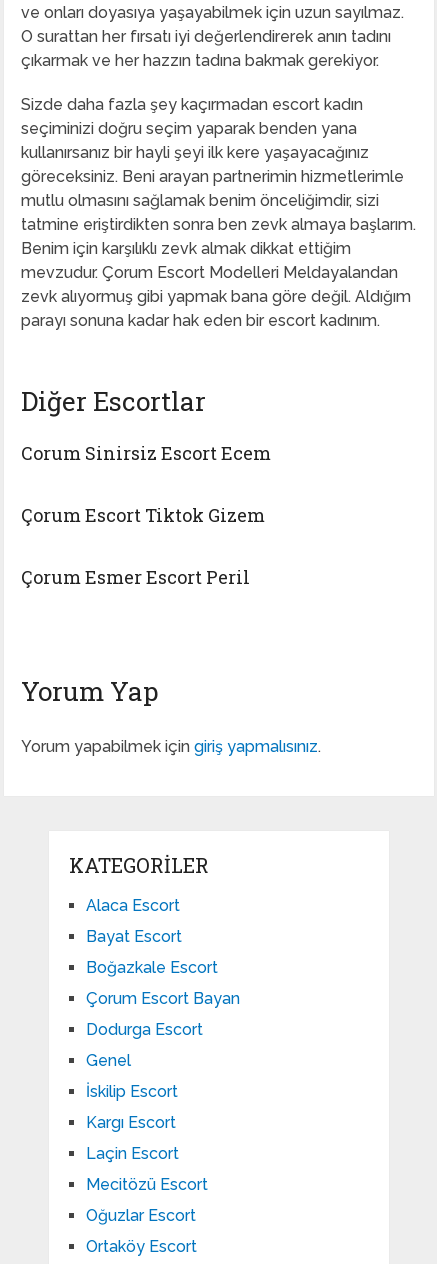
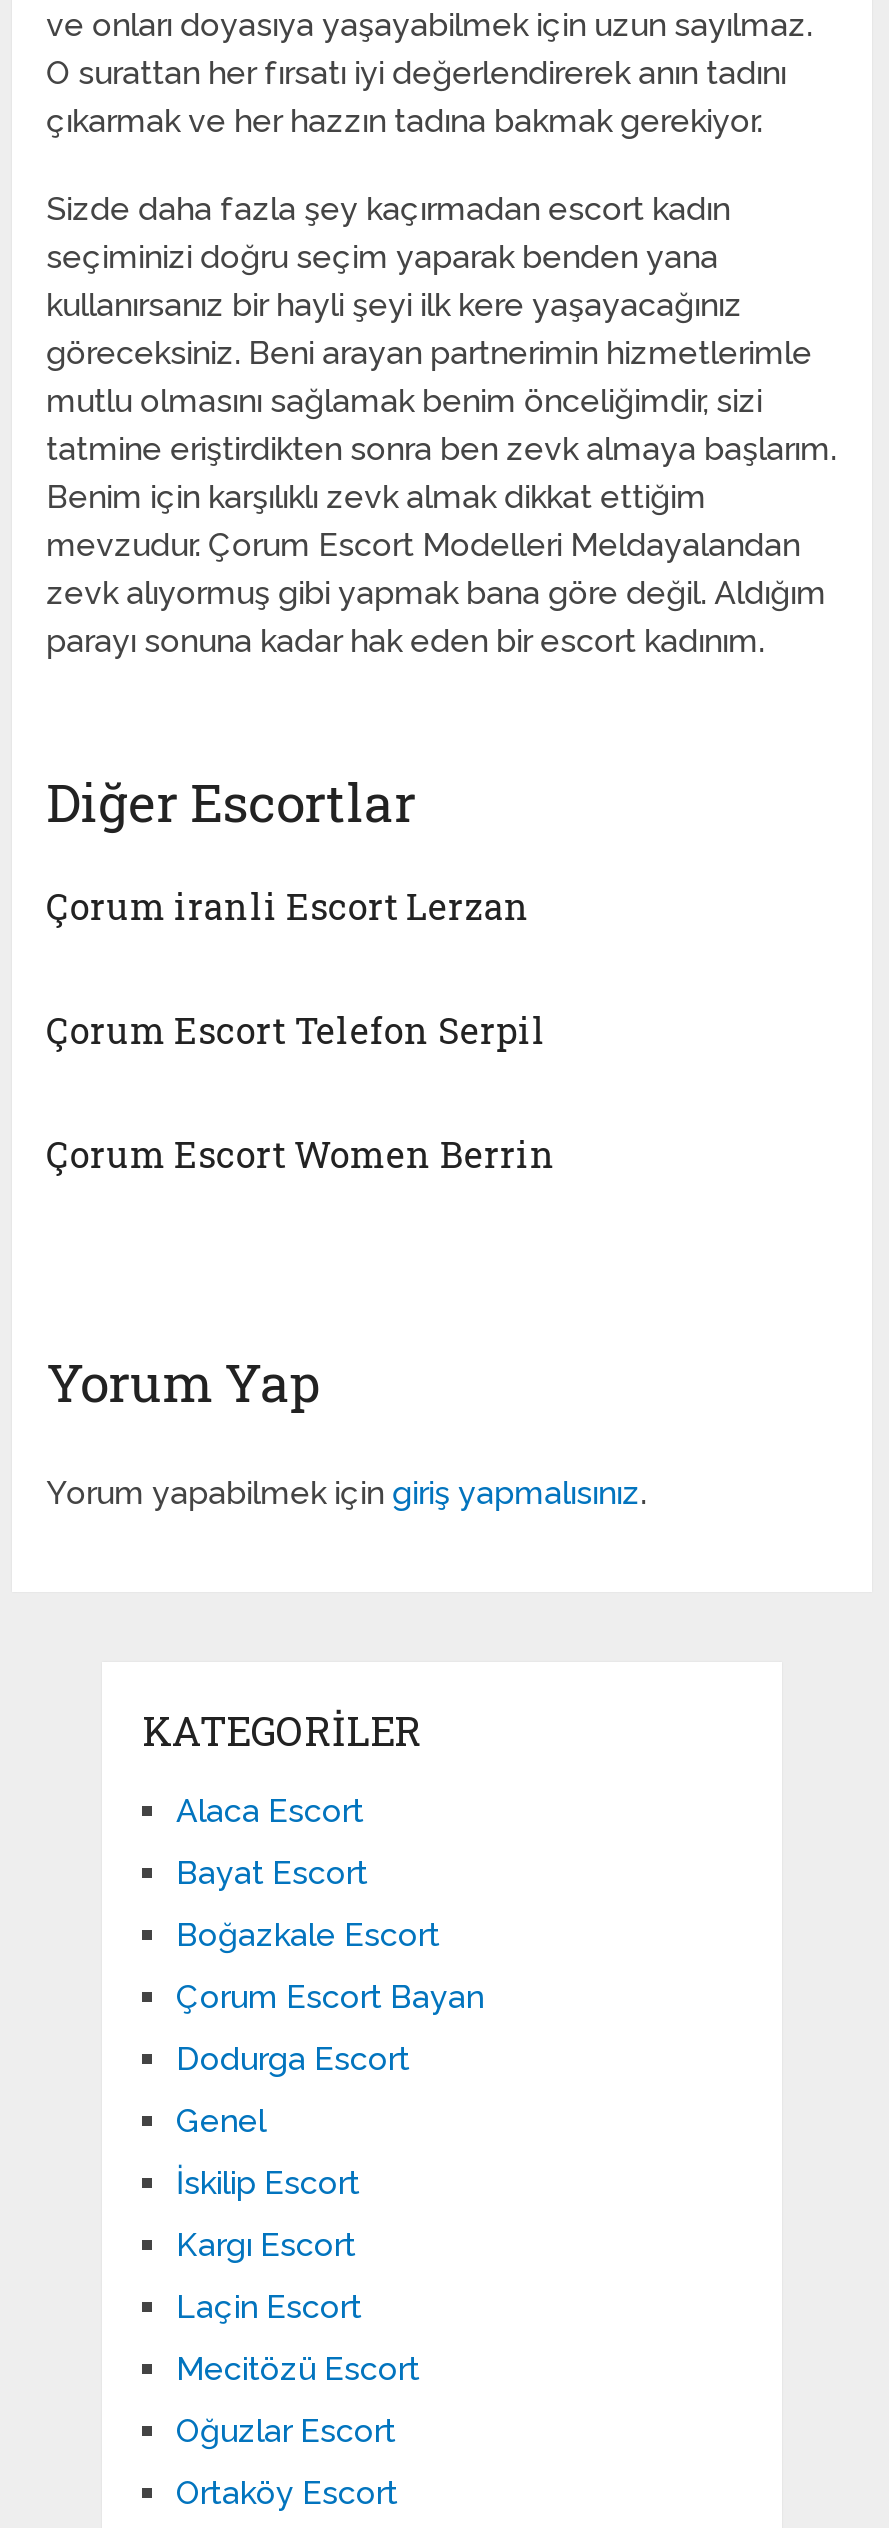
[21,441,271,465] Corum Sinirsiz Escort Ecem -> [46,882,530,930] Çorum iranli Escort Lerzan
[21,503,265,527] Çorum Escort Tiktok Gizem -> [46,1006,546,1054] Çorum Escort Telefon Serpil
[21,565,250,589] Çorum Esmer Escort Peril -> [46,1130,556,1178] Çorum Escort Women Berrin

